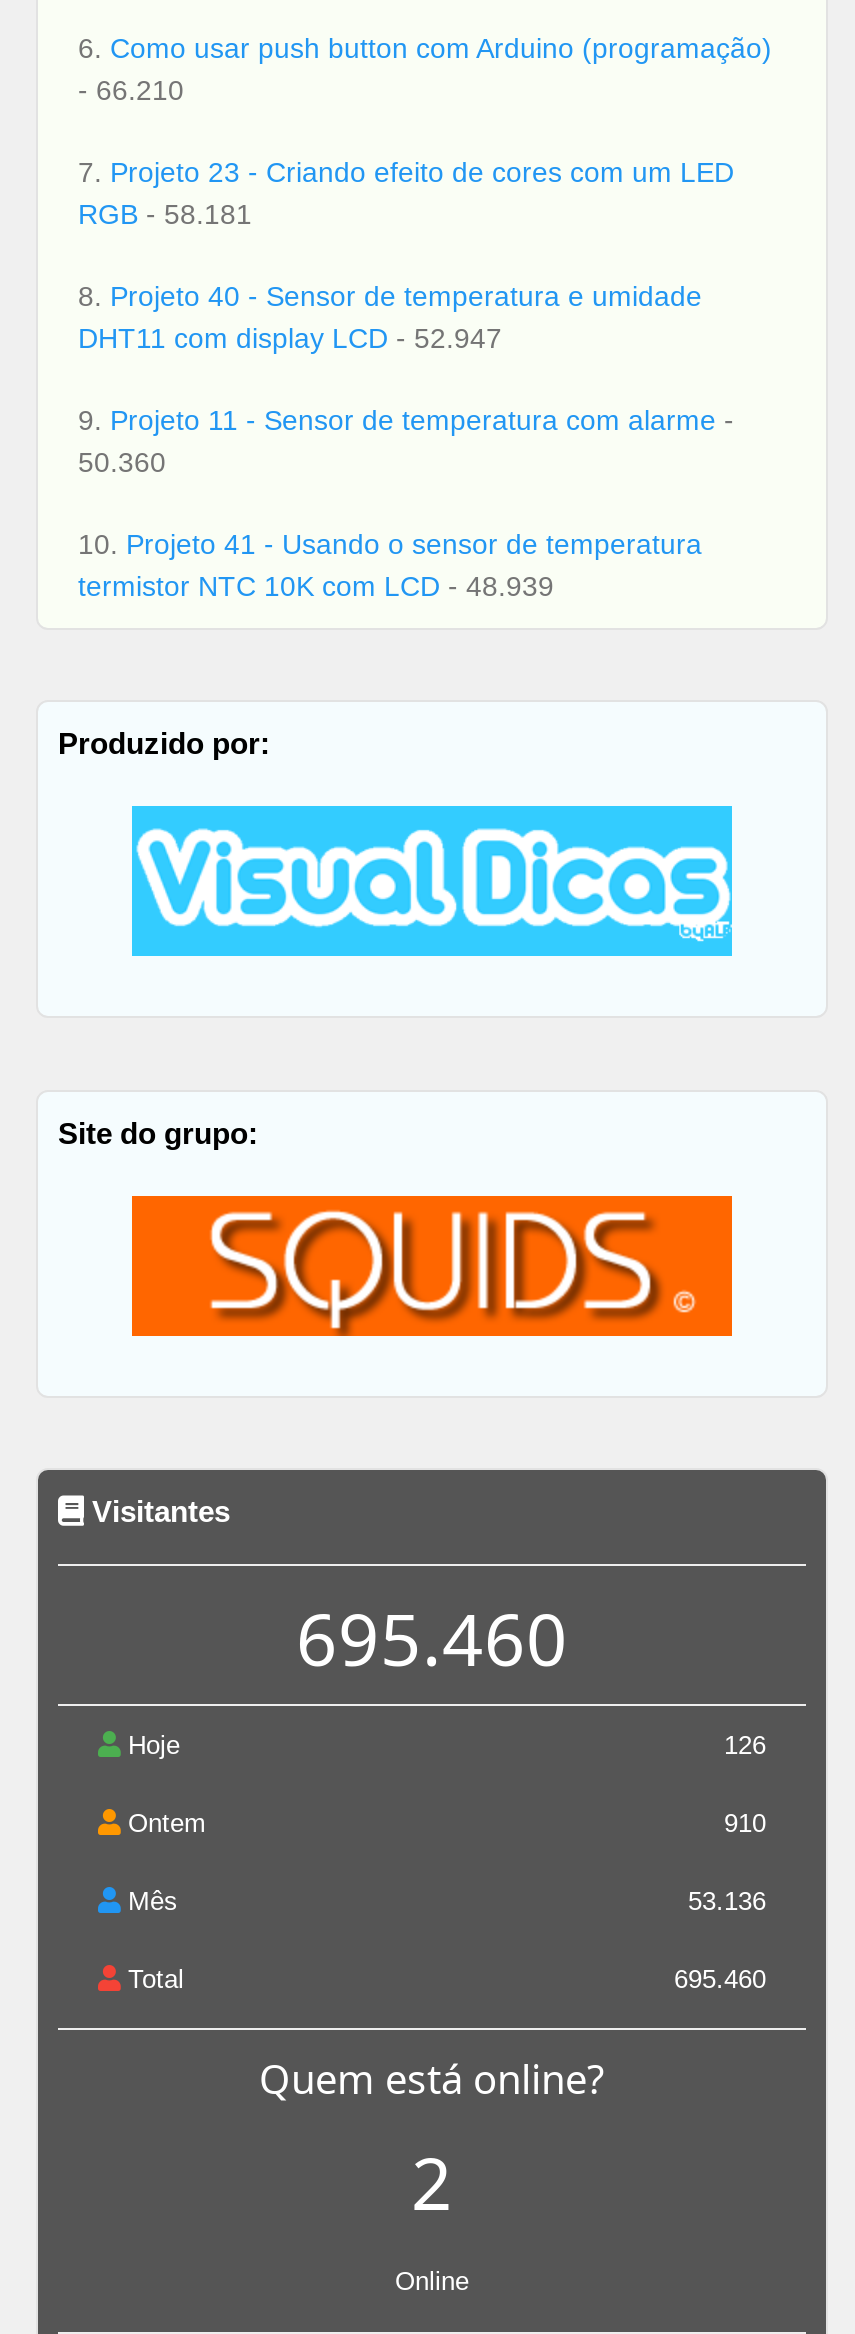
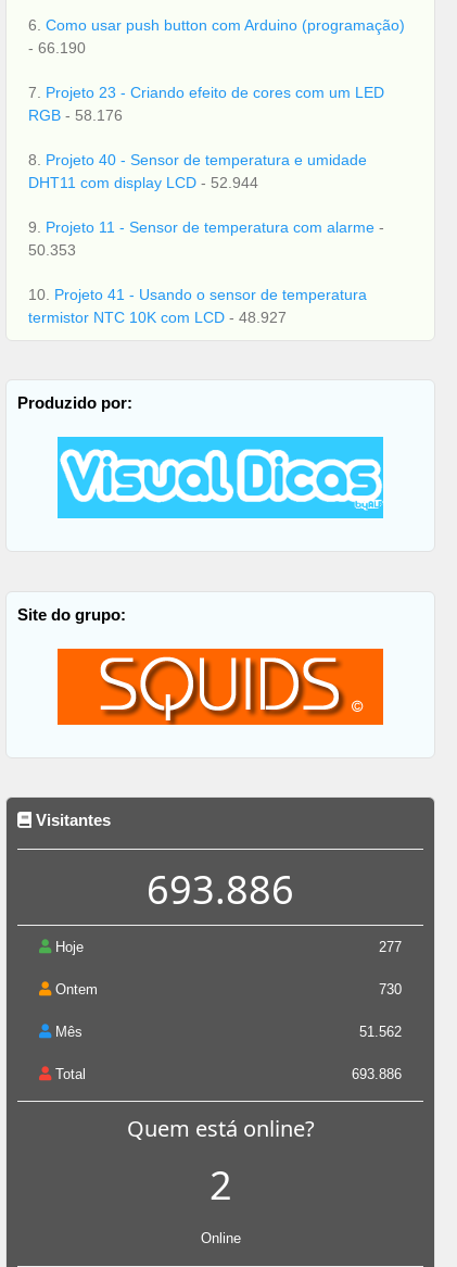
[78,73,184,105] - 66.210 -> [28,39,86,56] - 66.190
[78,197,252,229] RGB - 58.181 -> [28,106,123,123] RGB - 58.176
[78,321,502,353] DHT11 com display LCD - 52.947 -> [28,173,258,191] DHT11 com display LCD - 52.944
[78,445,166,477] 50.360 -> [28,241,76,258] 50.353
[78,569,554,601] termistor NTC 10K com LCD - 48.939 -> [28,308,287,326] termistor NTC 10K com LCD - 48.927
[296,1590,568,1688] 695.460 -> [147,863,294,916] 693.886
[724,1730,766,1760] 126 -> [379,939,402,955] 277
[724,1808,766,1838] 910 -> [379,981,402,997] 730
[688,1886,766,1916] 53.136 -> [359,1023,402,1040] 51.562
[674,1964,766,1994] 695.460 -> [352,1066,402,1082] 693.886

